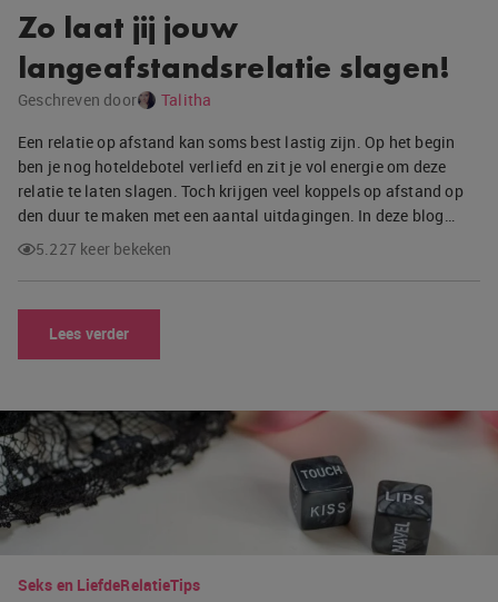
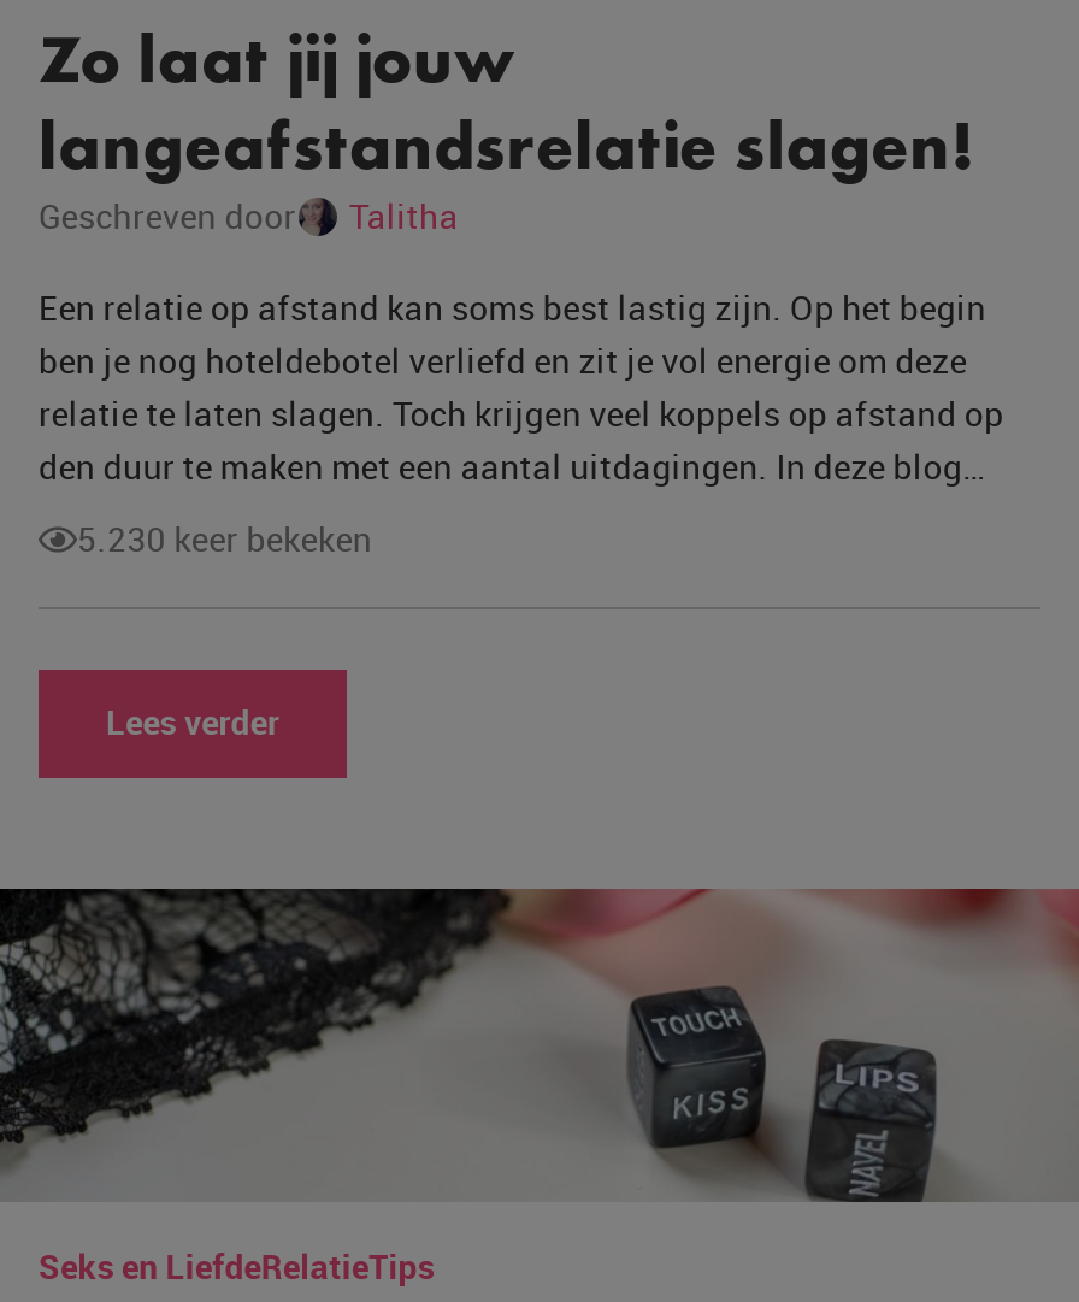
[36,238,172,259] 5.227 keer bekeken -> [77,516,372,561] 5.230 keer bekeken

